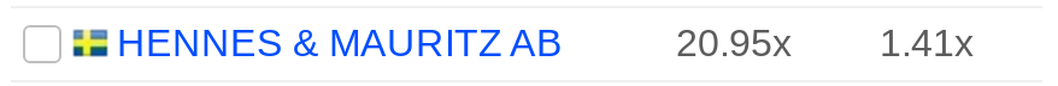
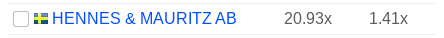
[676,23,792,63] 20.95x -> [284,10,332,27] 20.93x

